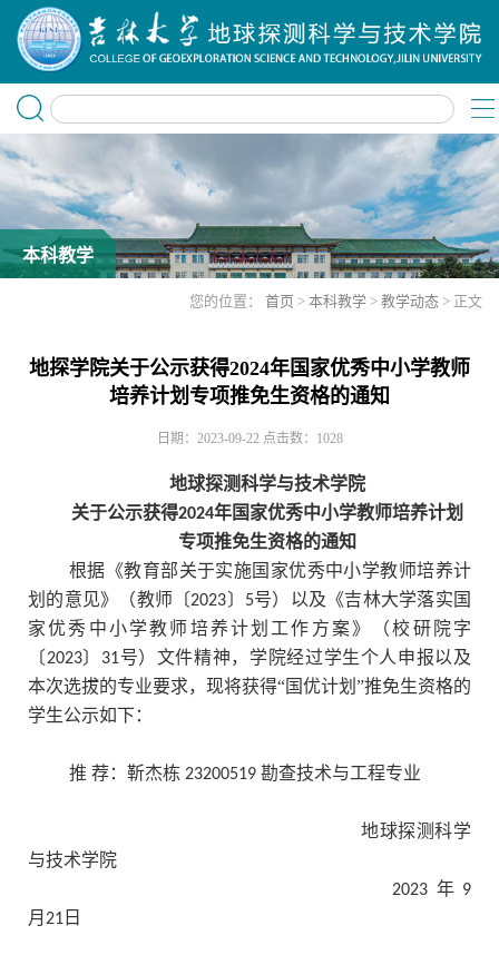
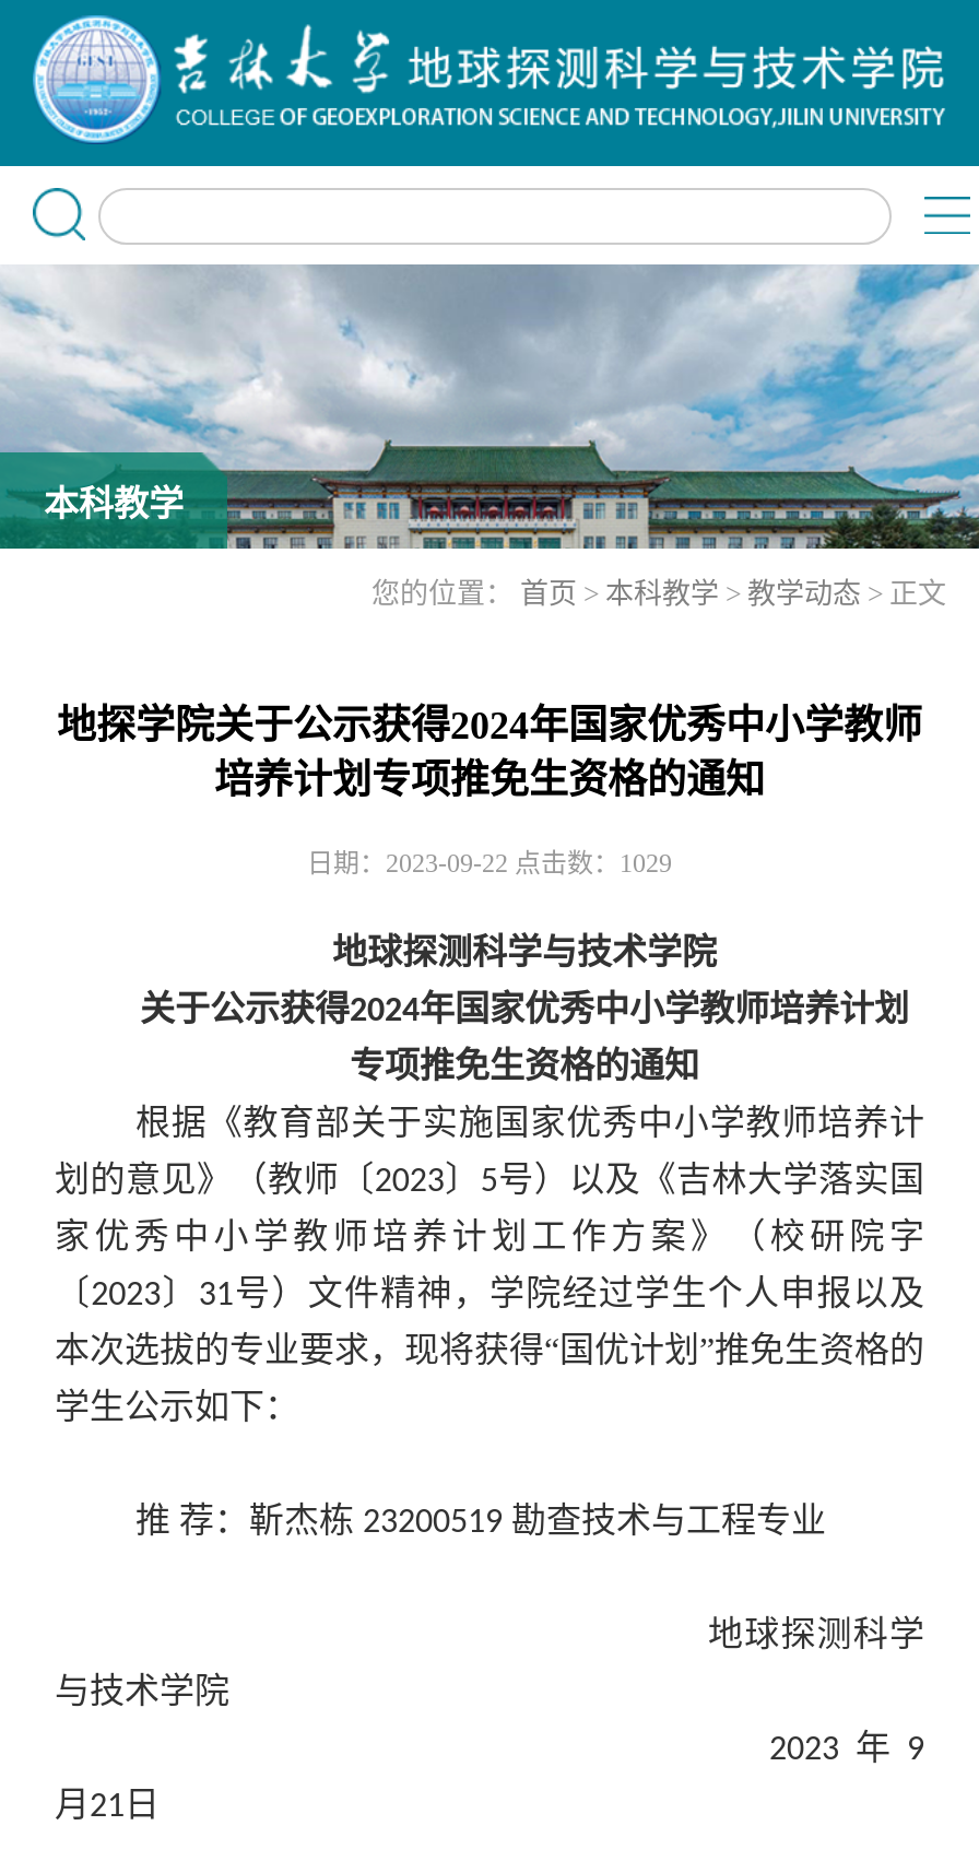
[156,430,343,446] 日期：2023-09-22 点击数：1028 -> [307,847,672,878] 日期：2023-09-22 点击数：1029

